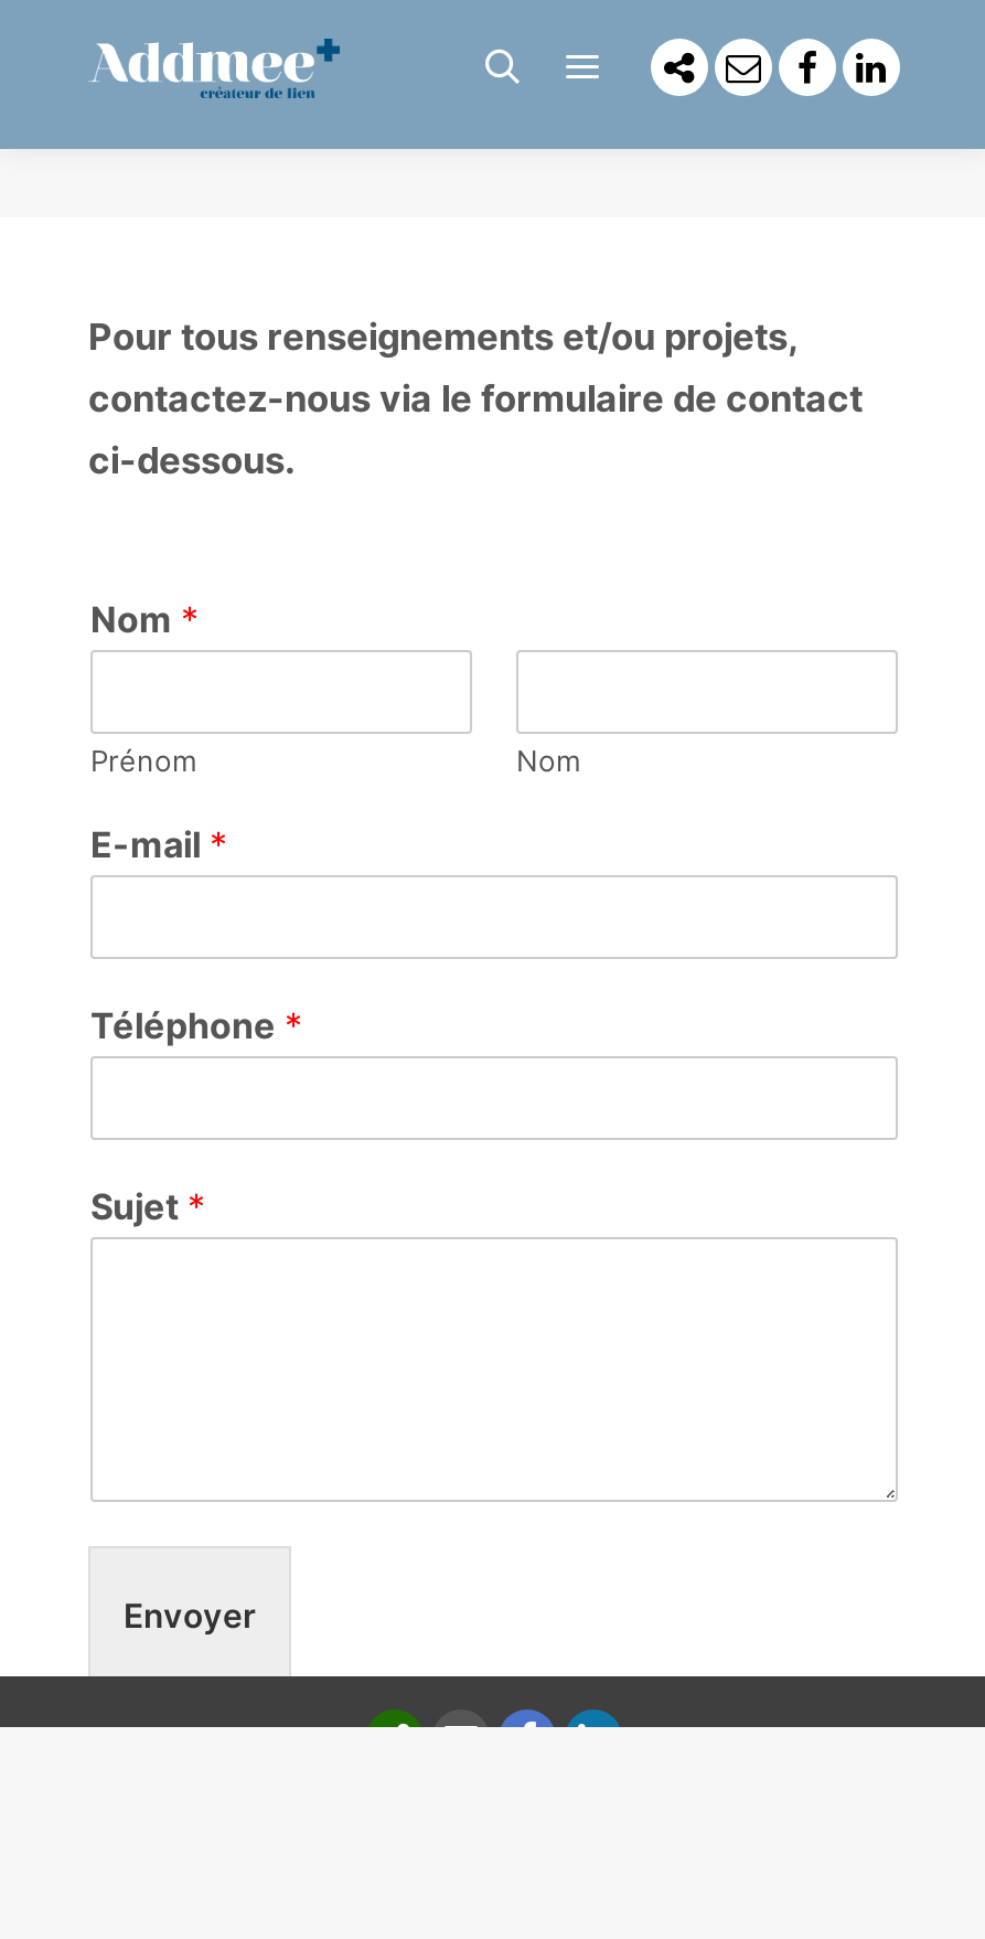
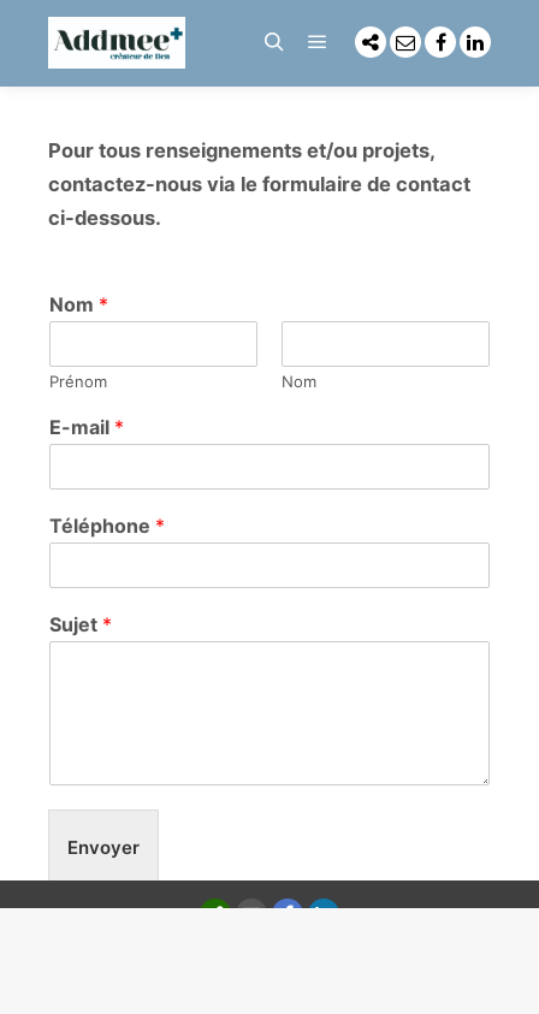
[88,21,342,116] [image] -> [47,16,186,70] [image]

